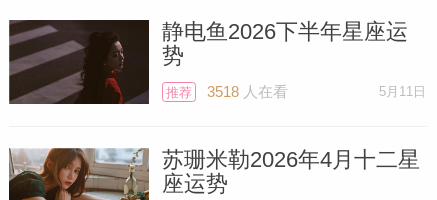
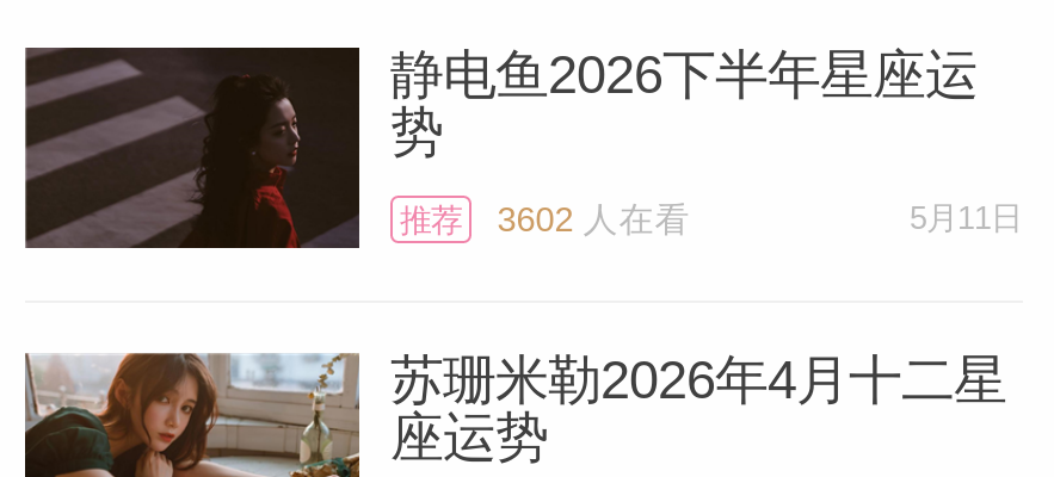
[207,84,288,100] 3518人在看 -> [497,200,690,238] 3602人在看

